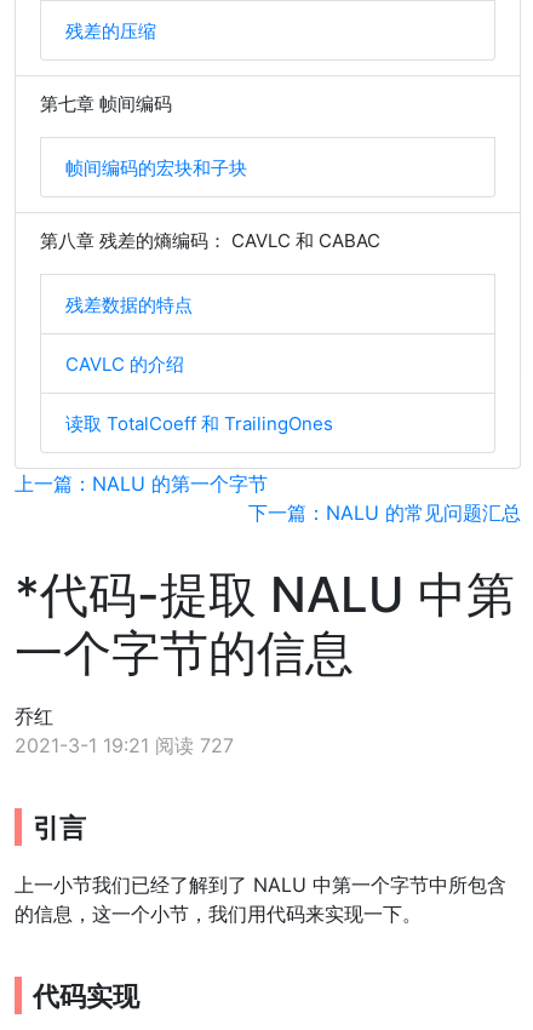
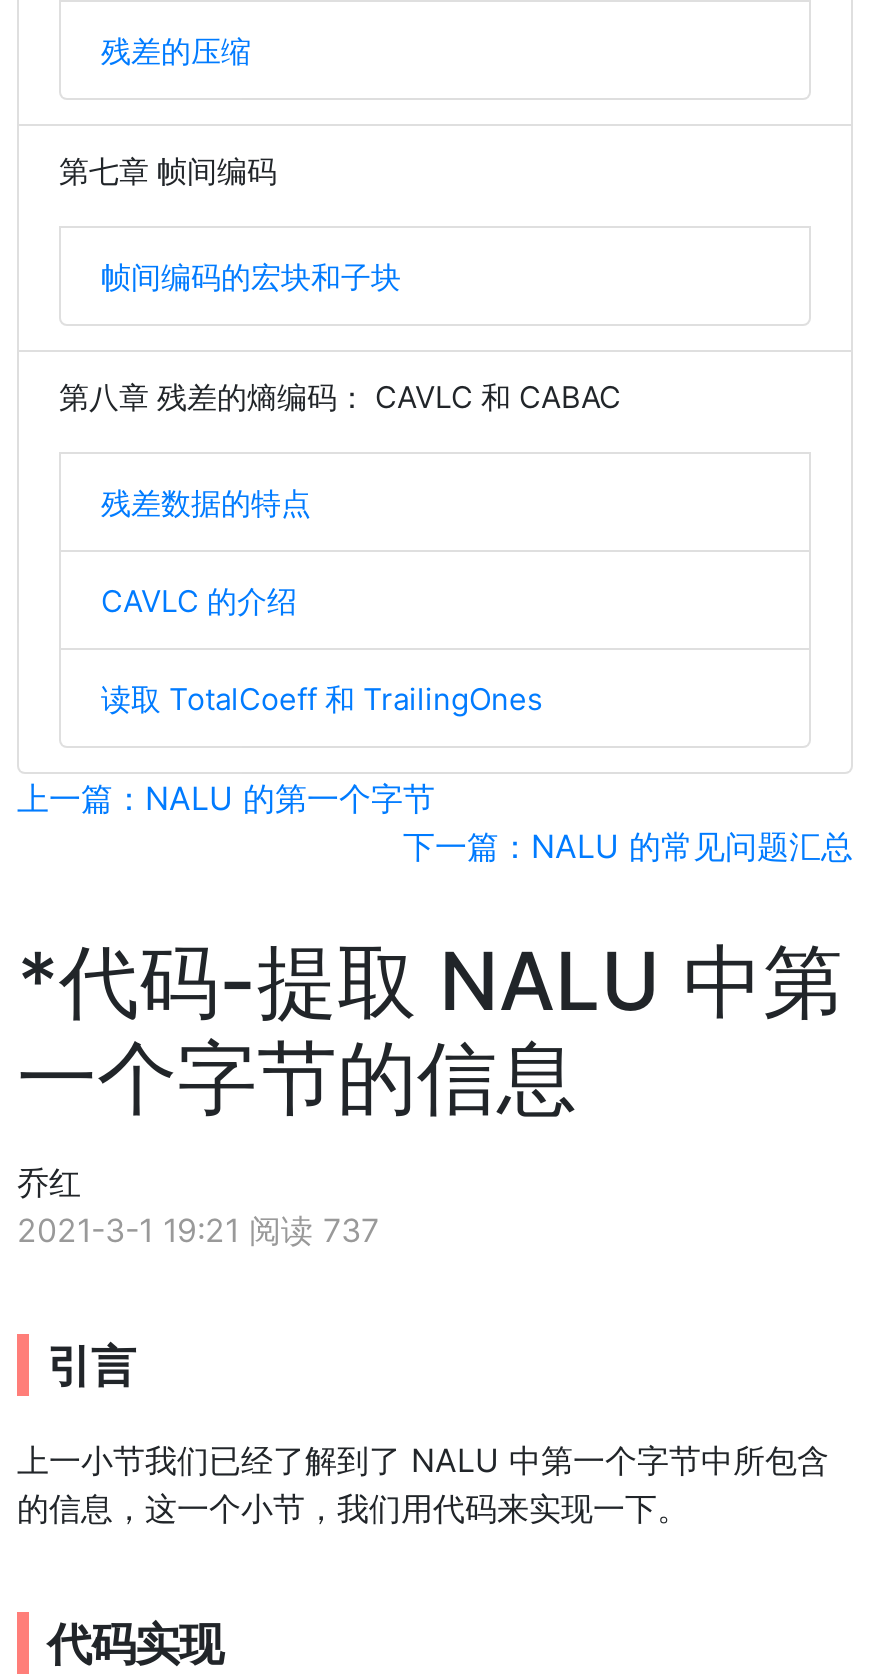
[15,733,234,757] 2021-3-1 19:21 阅读 727 -> [17,1210,379,1250] 2021-3-1 19:21 阅读 737

